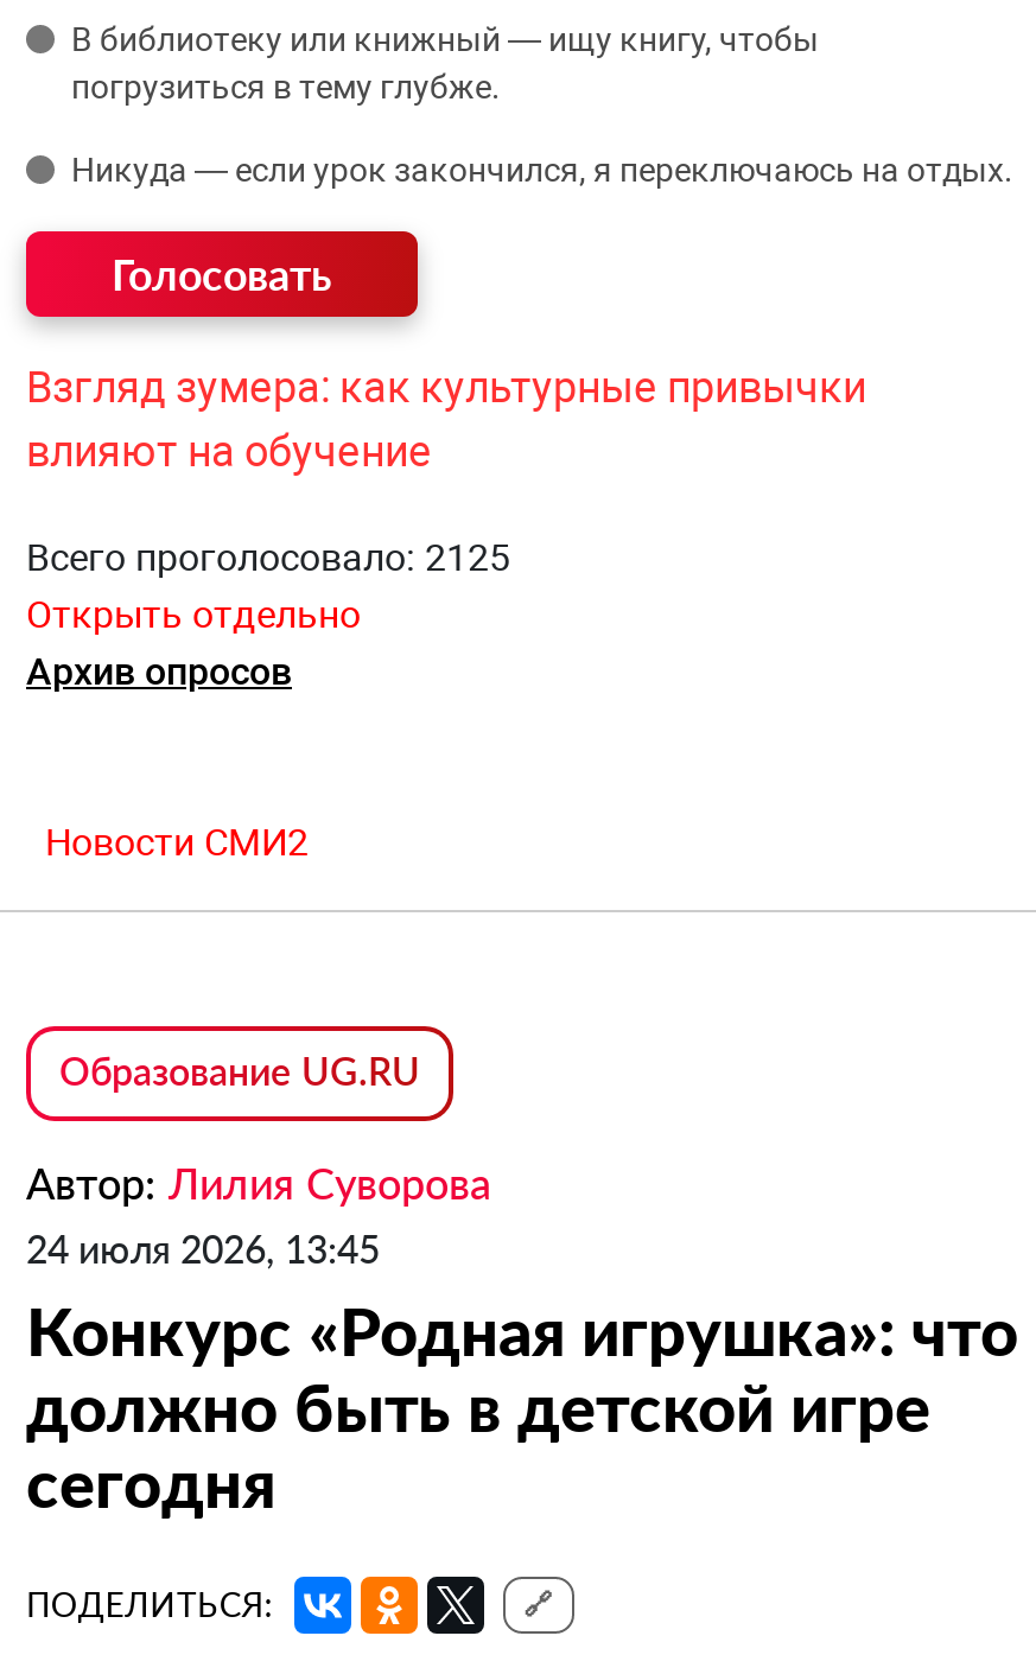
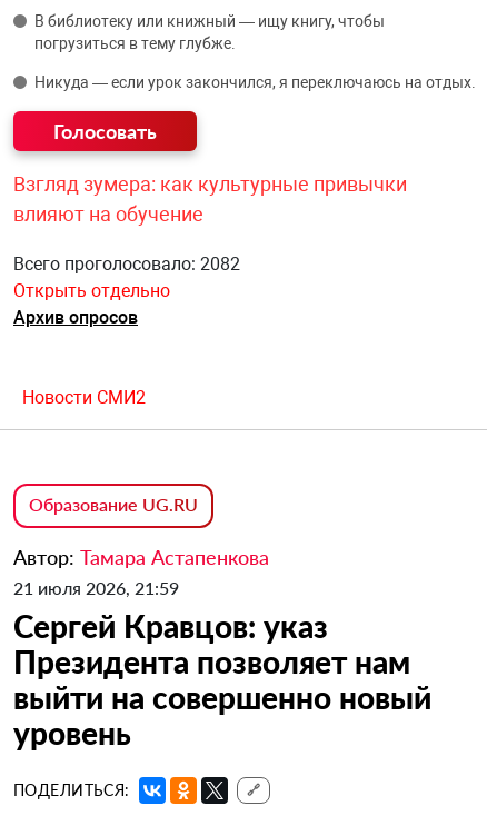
[26,535,510,580] Всего проголосовало: 2125 -> [13,254,240,275] Всего проголосовало: 2082
[26,1157,1018,1522] Автор: Лилия Суворова | 24 июля 2026, 13:45 | Конкурс «Родная игрушка»: что | должно быть в детской игре | сегодня -> [13,545,431,752] Автор: Тамара Астапенкова | 21 июля 2026, 21:59 | Сергей Кравцов: указ | Президента позволяет нам | выйти на совершенно новый | уровень

